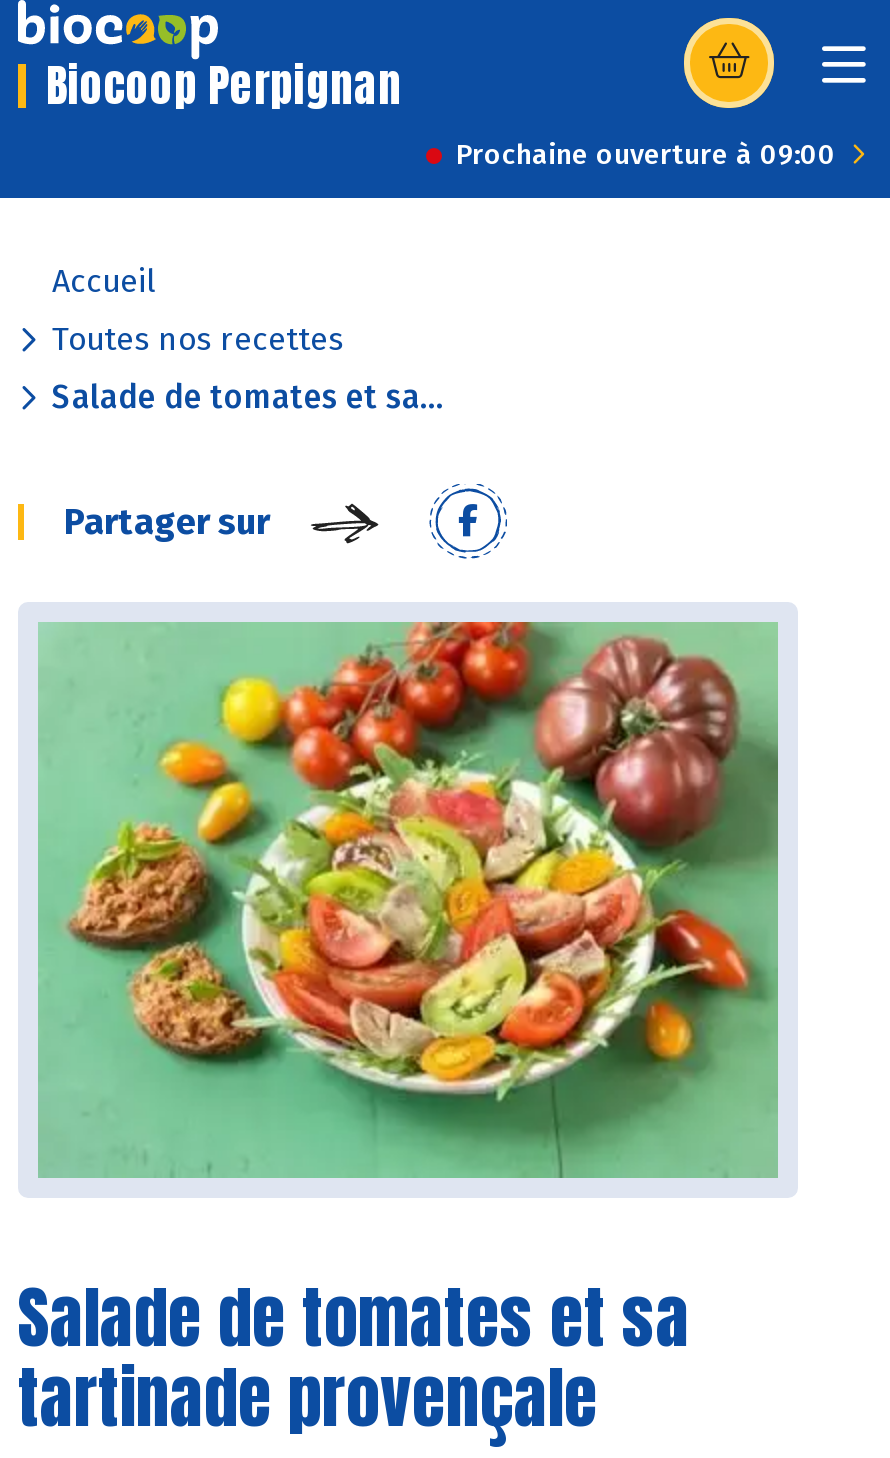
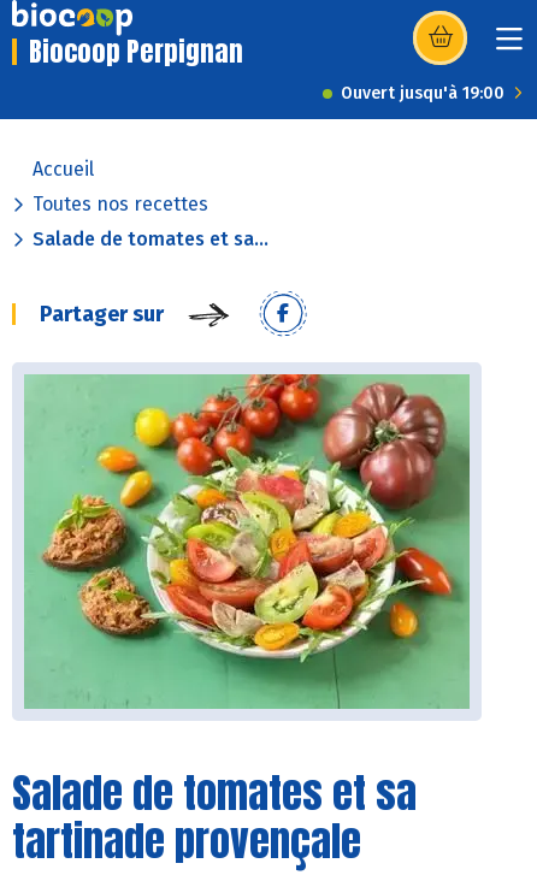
[456,138,836,172] Prochaine ouverture à 09:00 -> [341,83,504,104] Ouvert jusqu'à 19:00

